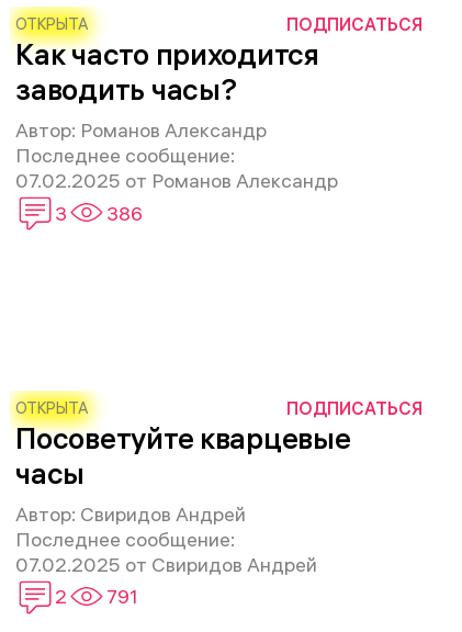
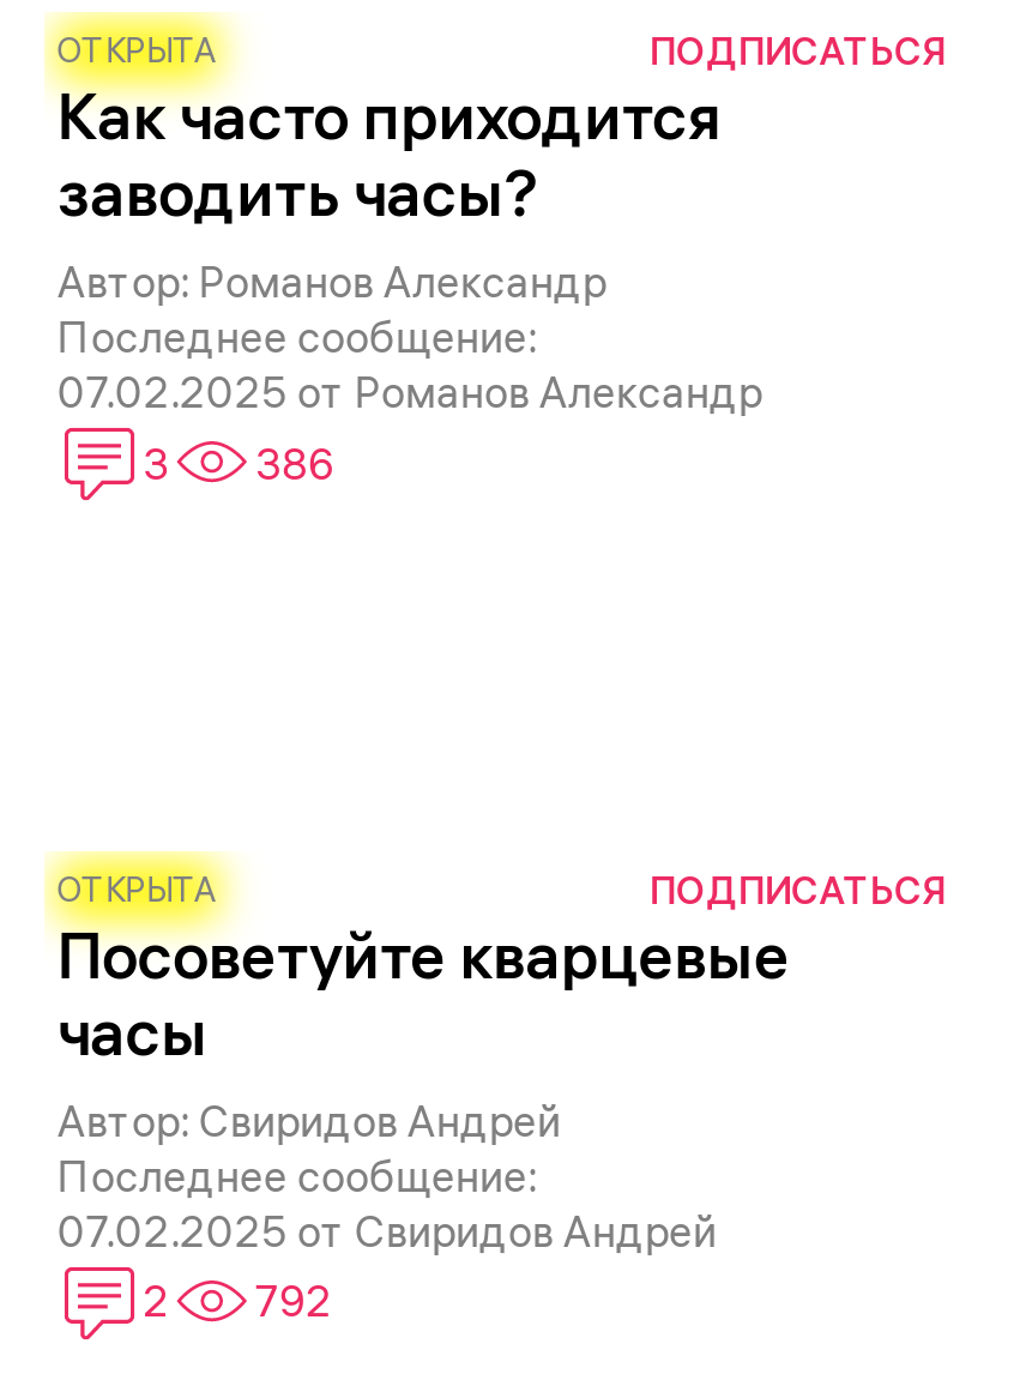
[55,584,138,608] 2 791 -> [143,1274,332,1327] 2 792

